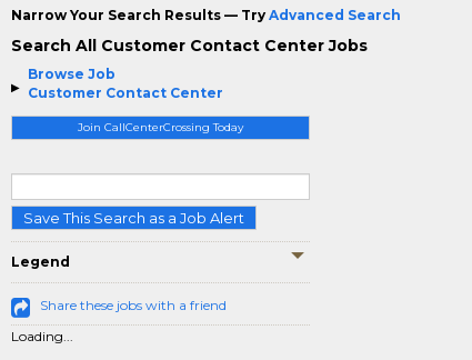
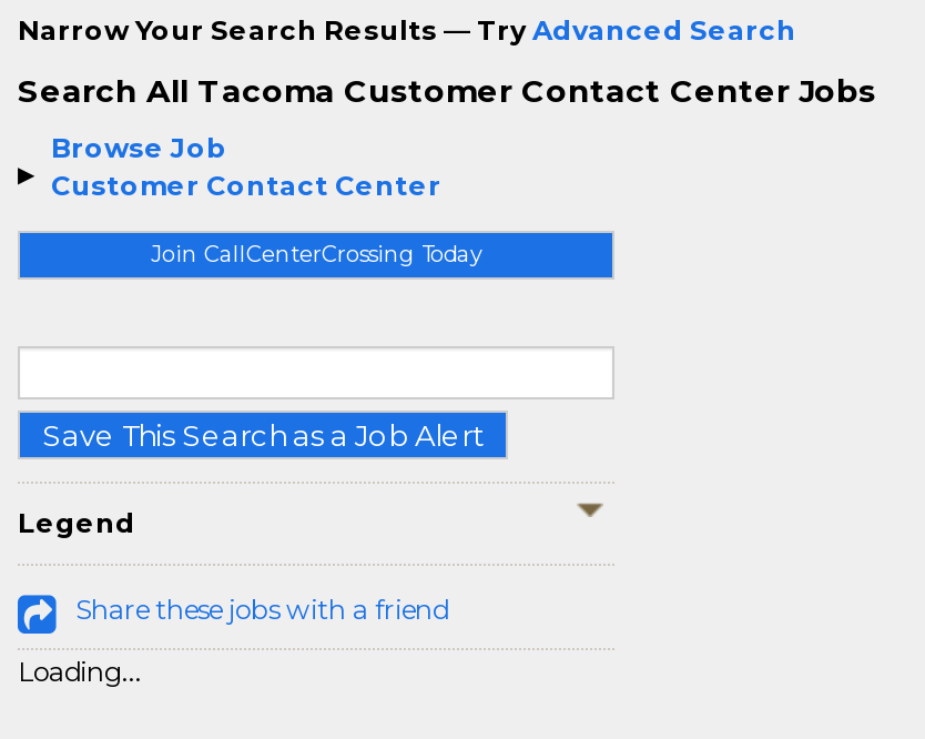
[11,36,368,56] Search All Customer Contact Center Jobs -> [18,71,876,111] Search All Tacoma Customer Contact Center Jobs

